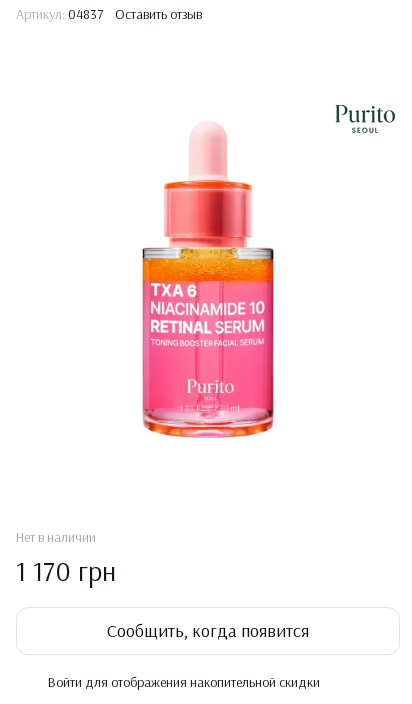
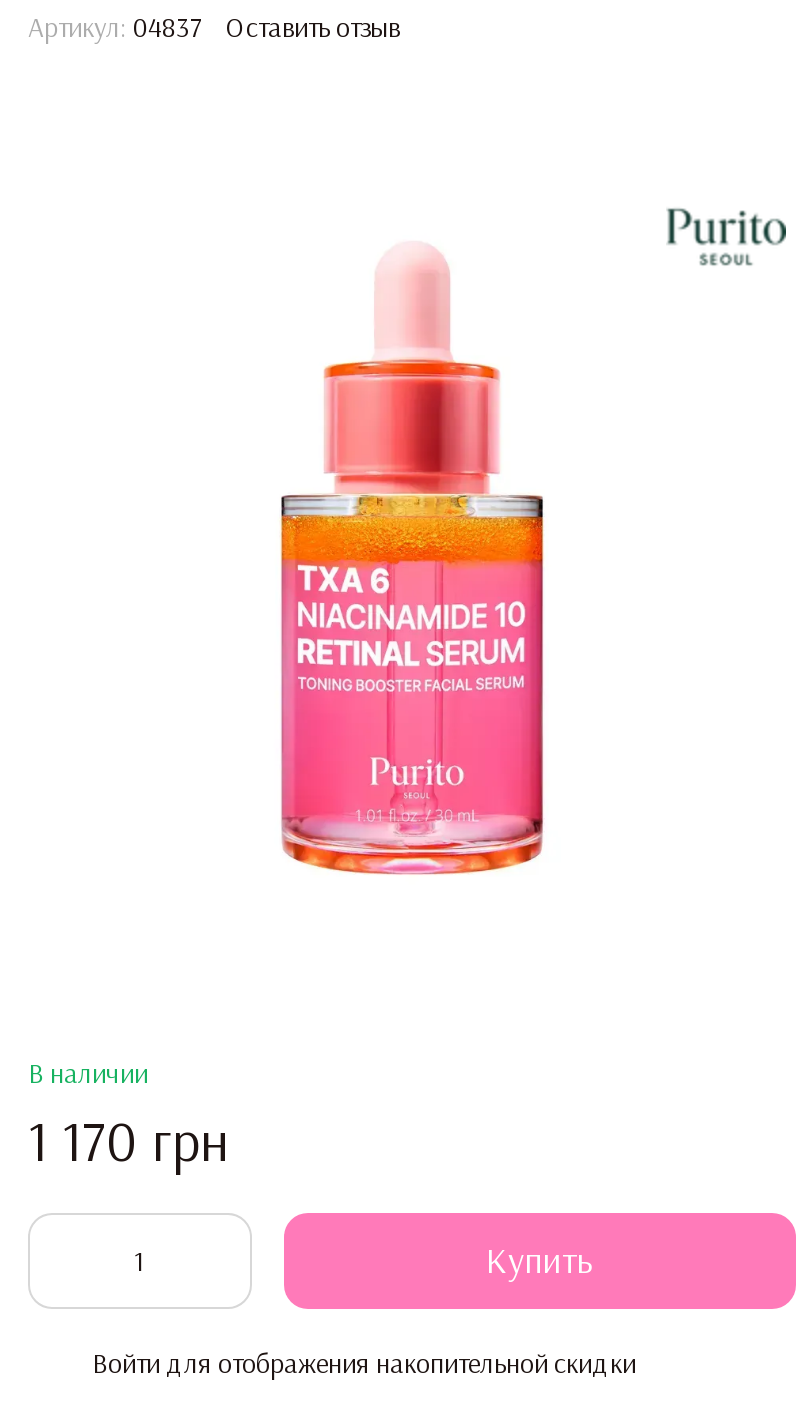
[16,528,96,546] Нет в наличии -> [28,1055,148,1091] В наличии
[107,619,309,642] Сообщить, когда появится -> [486,1237,594,1283] Купить

